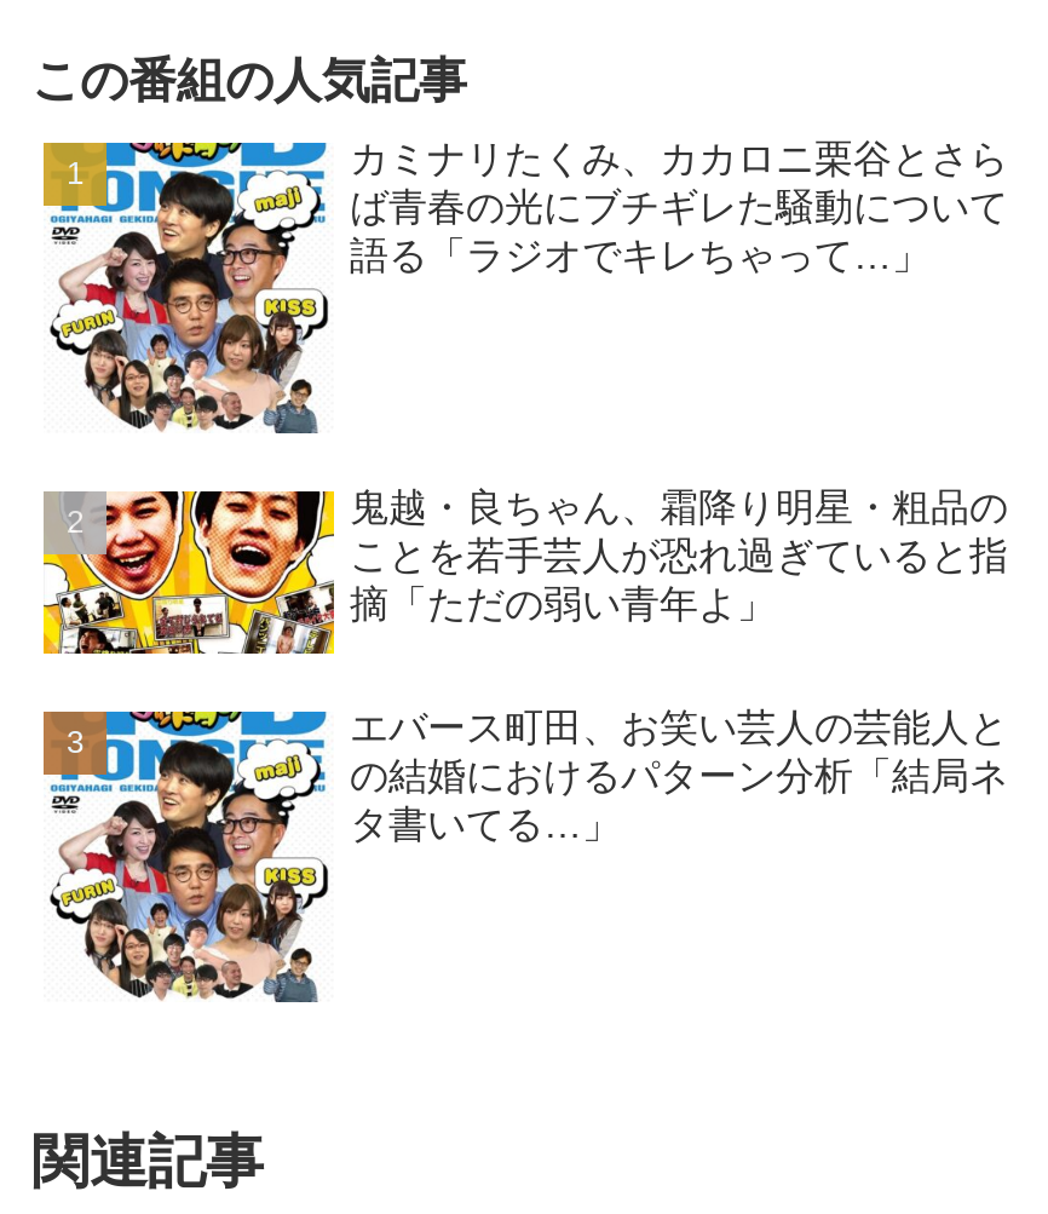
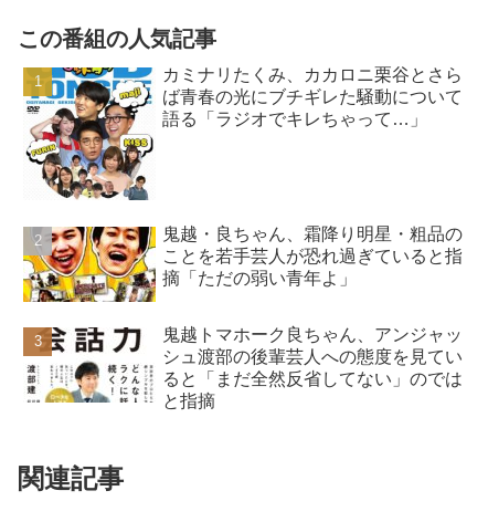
[48,706,1008,1005] [image] | エバース町田、お笑い芸人の芸能人と | の結婚におけるパターン分析「結局ネ | タ書いてる…」 -> [26,325,463,410] [image] | 鬼越トマホーク良ちゃん、アンジャッ | シュ渡部の後輩芸人への態度を見てい | ると「まだ全然反省してない」のでは | と指摘

